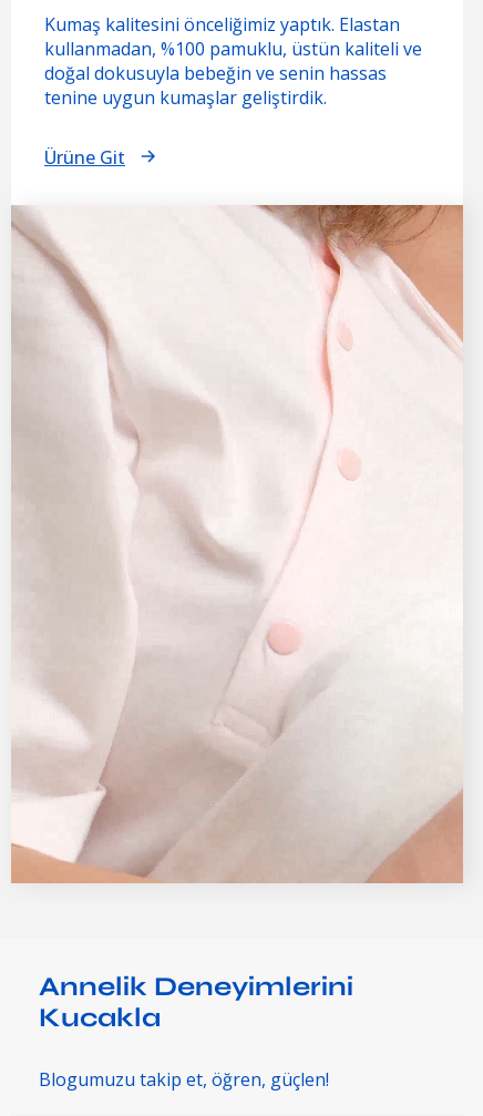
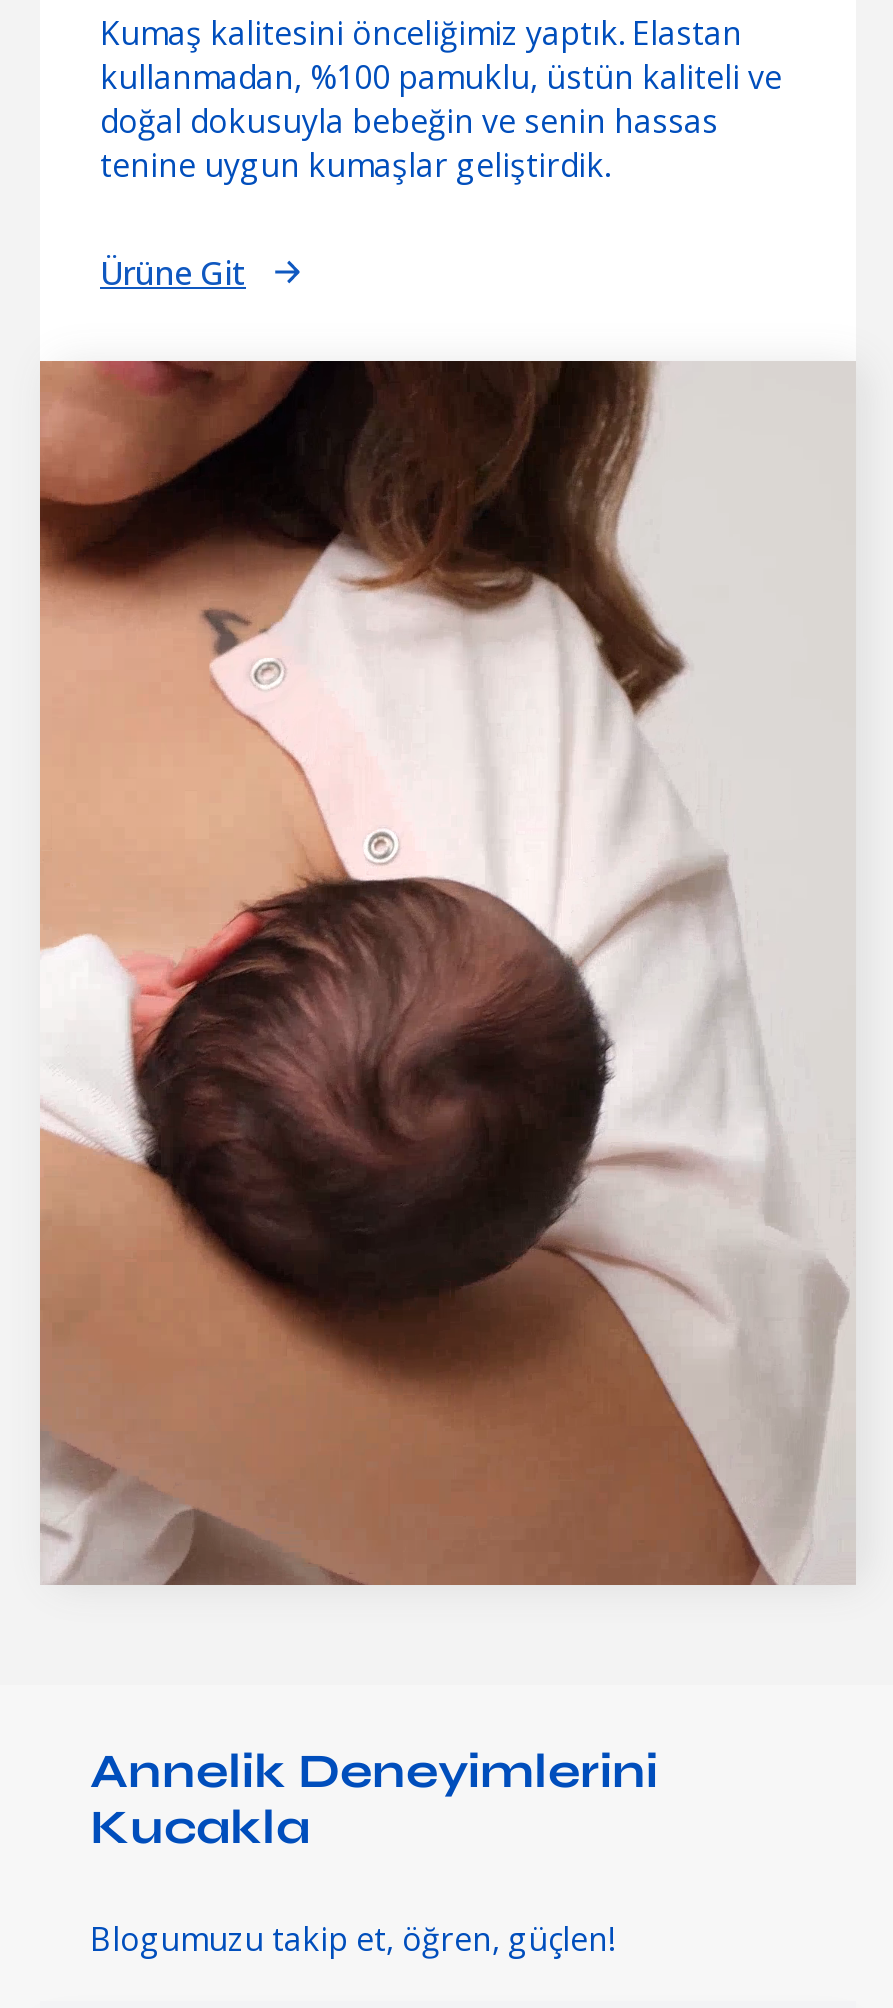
[11,204,464,884] [image] -> [38,359,854,1587] [image]

